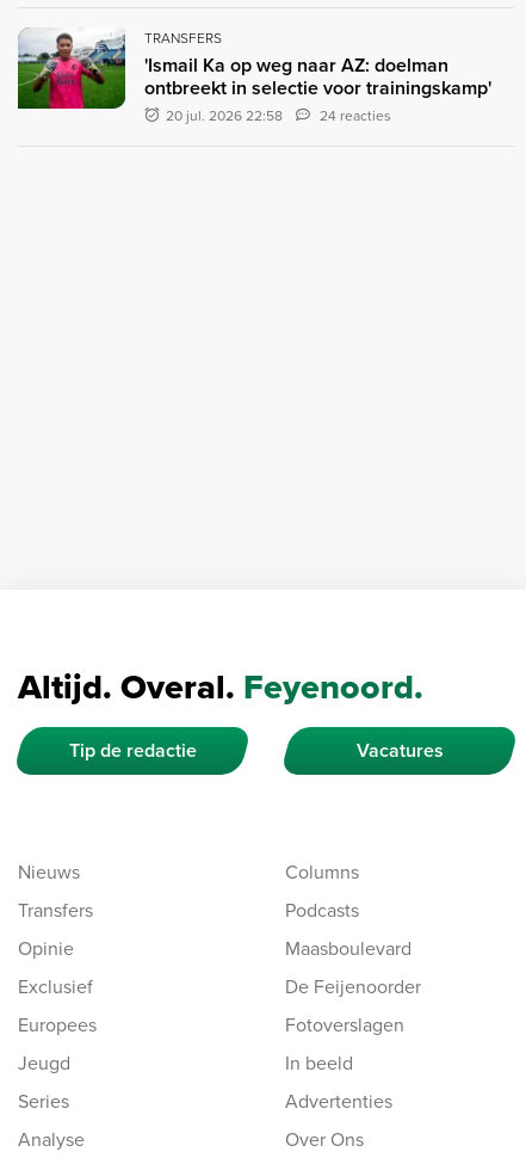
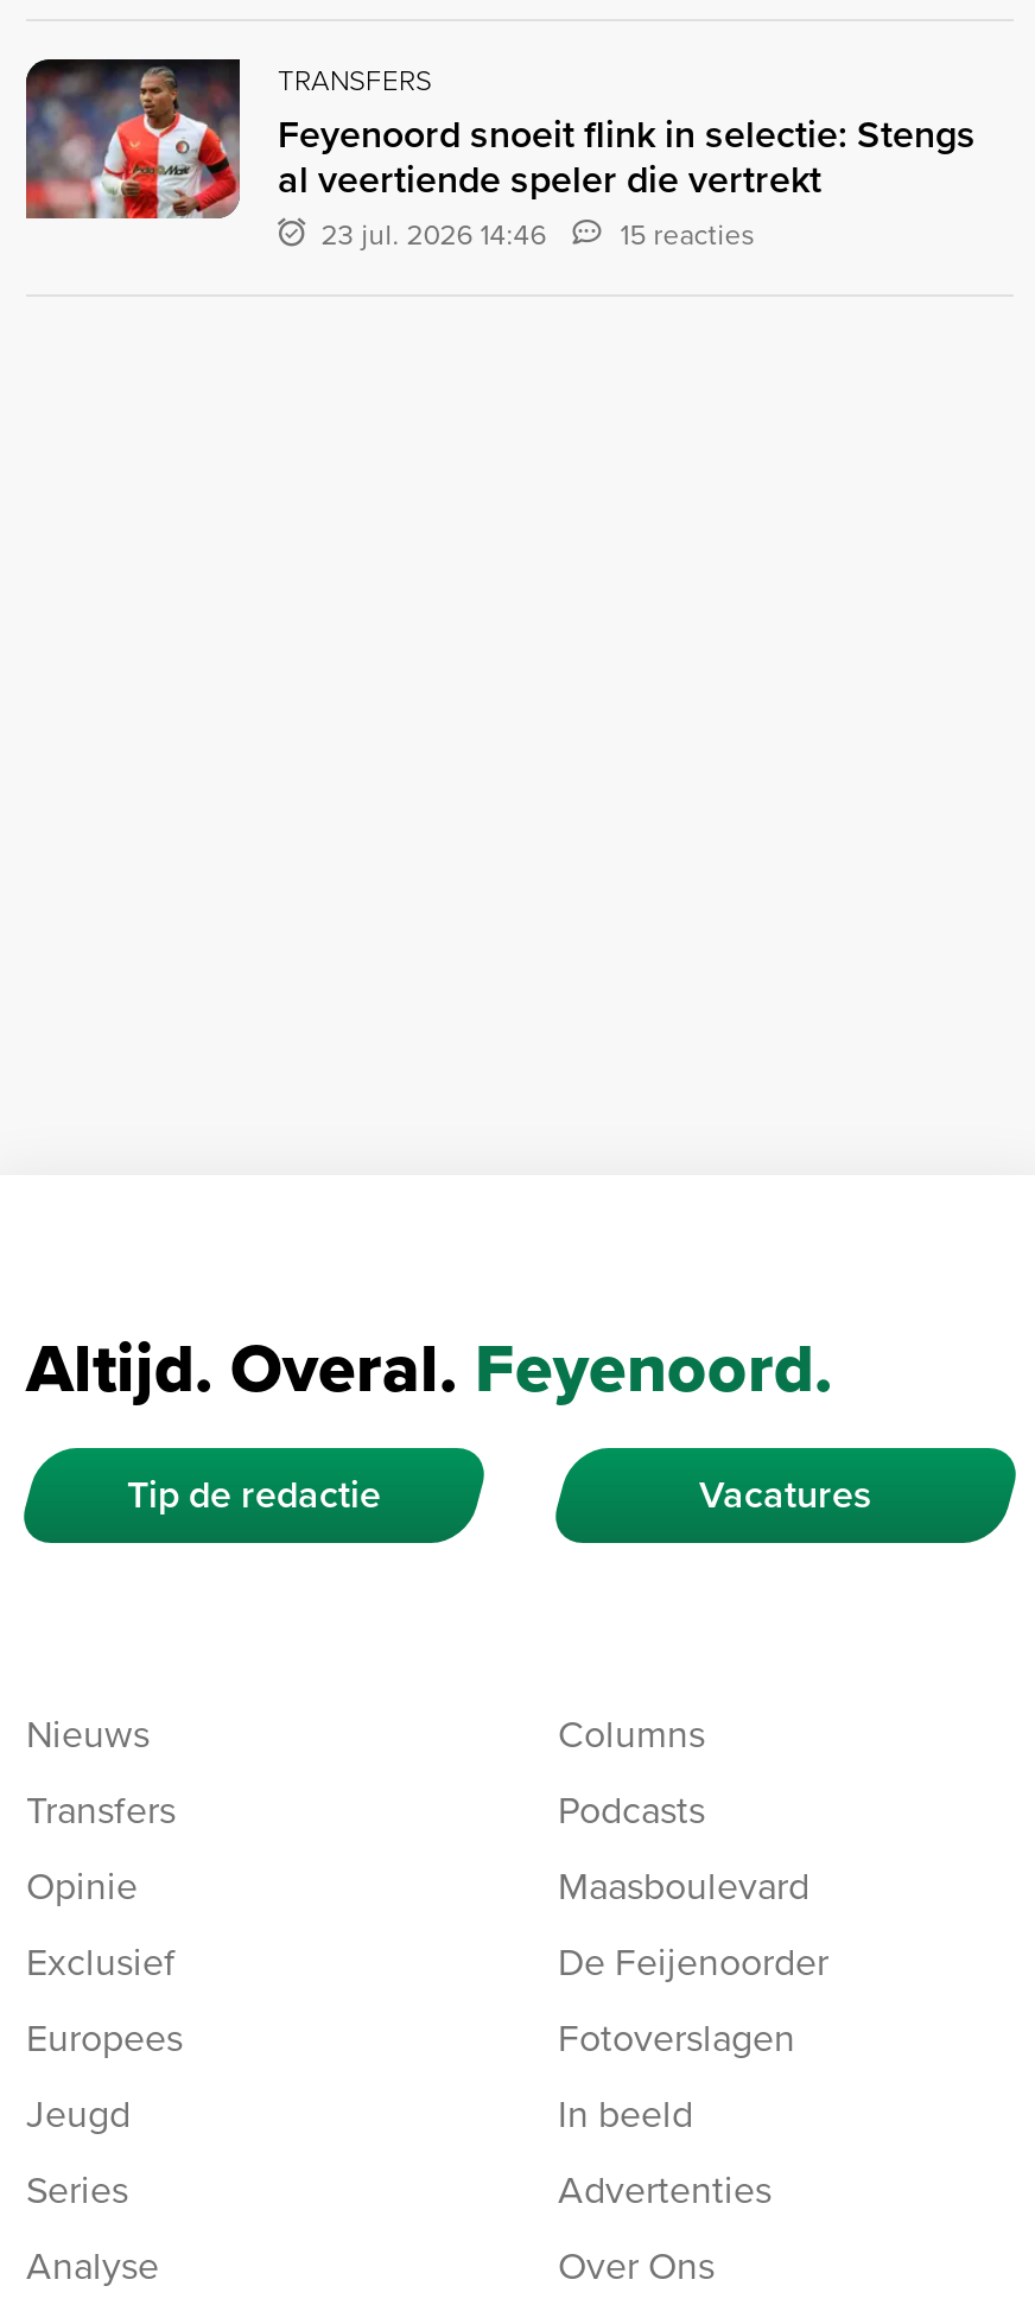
[17,27,491,126] [image] | 'Ismail Ka op weg naar AZ: doelman | ontbreekt in selectie voor trainingskamp' | 20 jul. 2026 22:58 | 24 reacties -> [24,56,976,256] [image] | Feyenoord snoeit flink in selectie: Stengs | al veertiende speler die vertrekt | 23 jul. 2026 14:46 | 15 reacties

